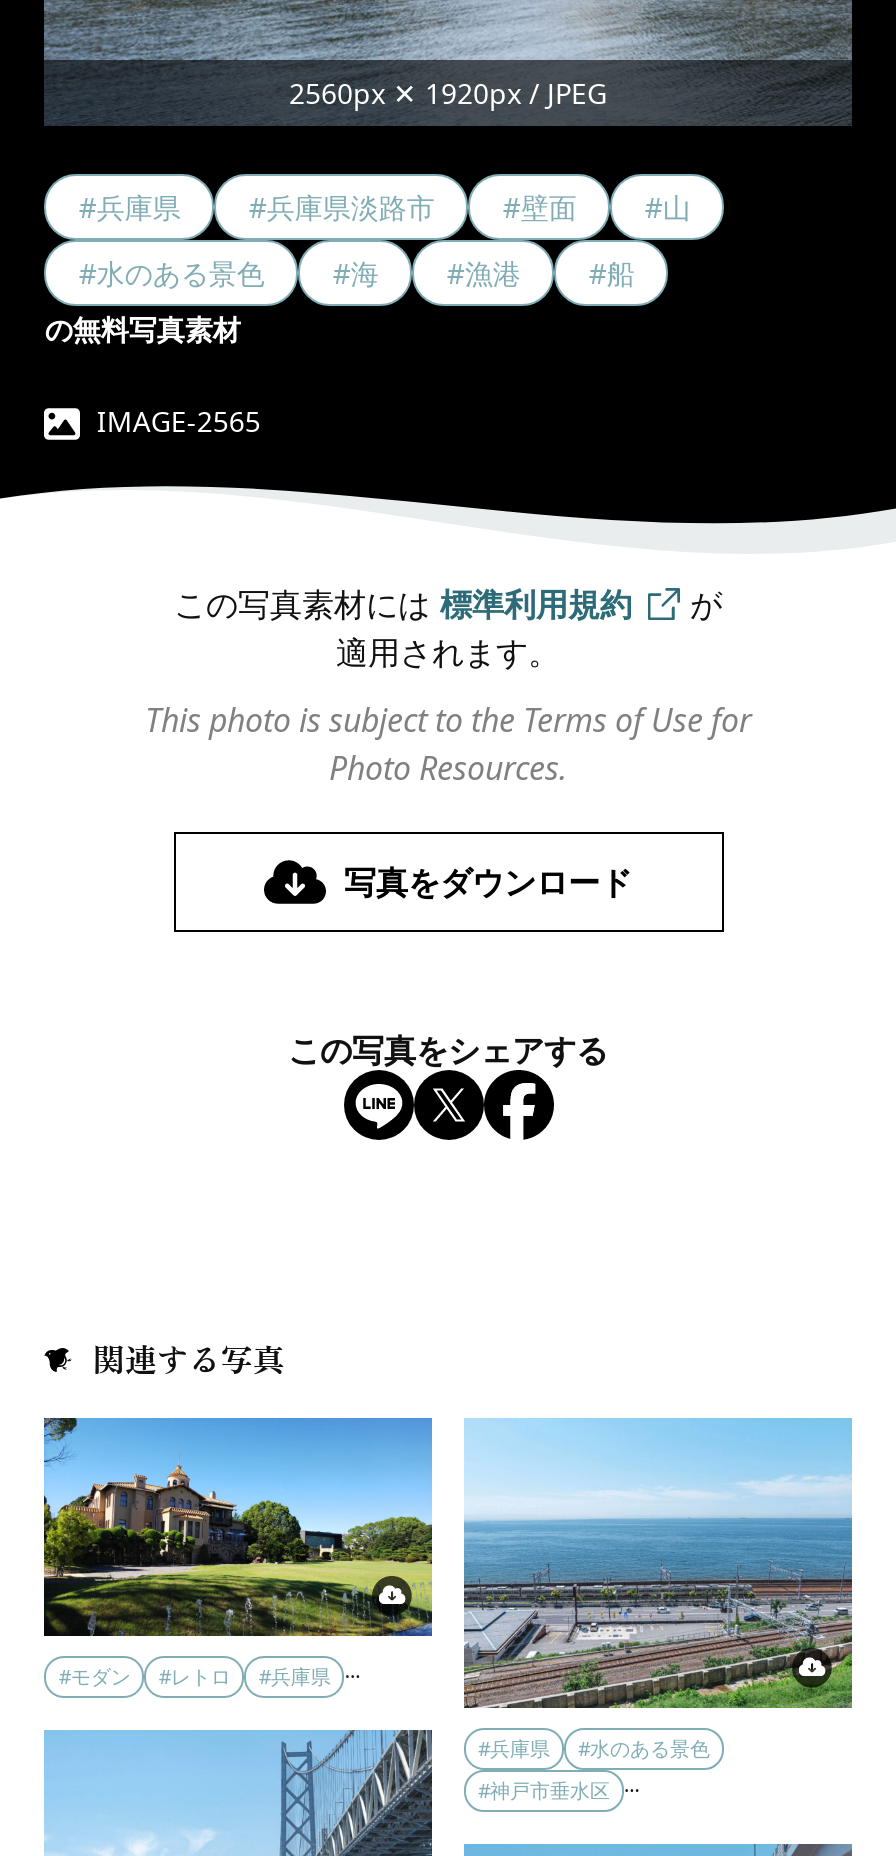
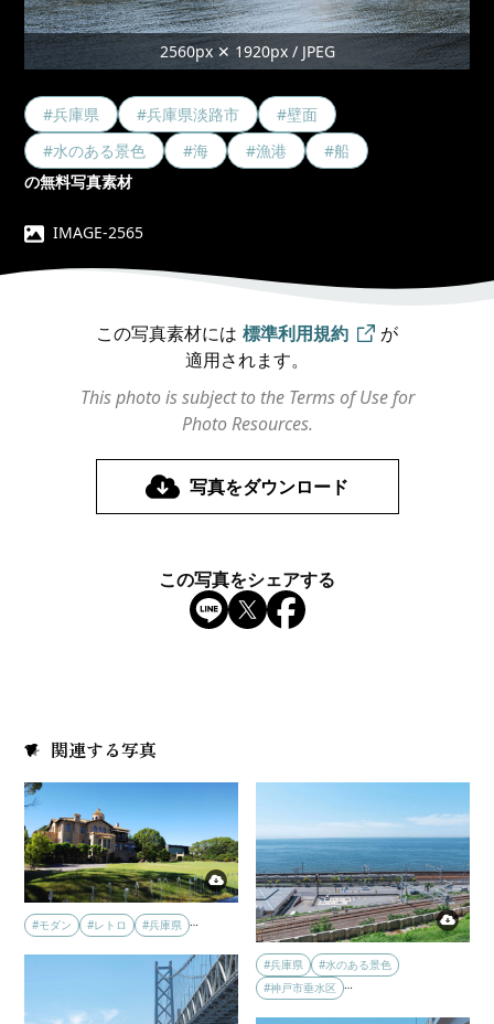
[645,189,691,227] #山 -> none

